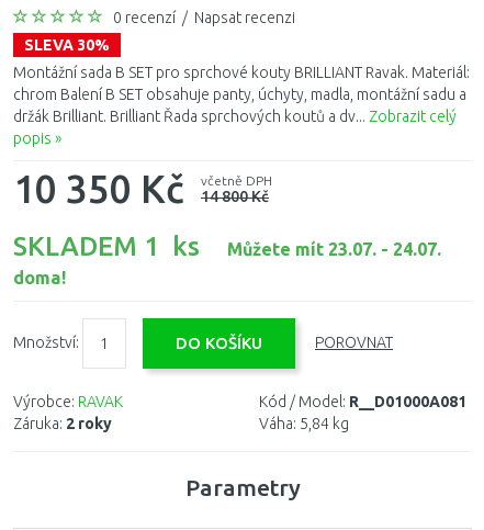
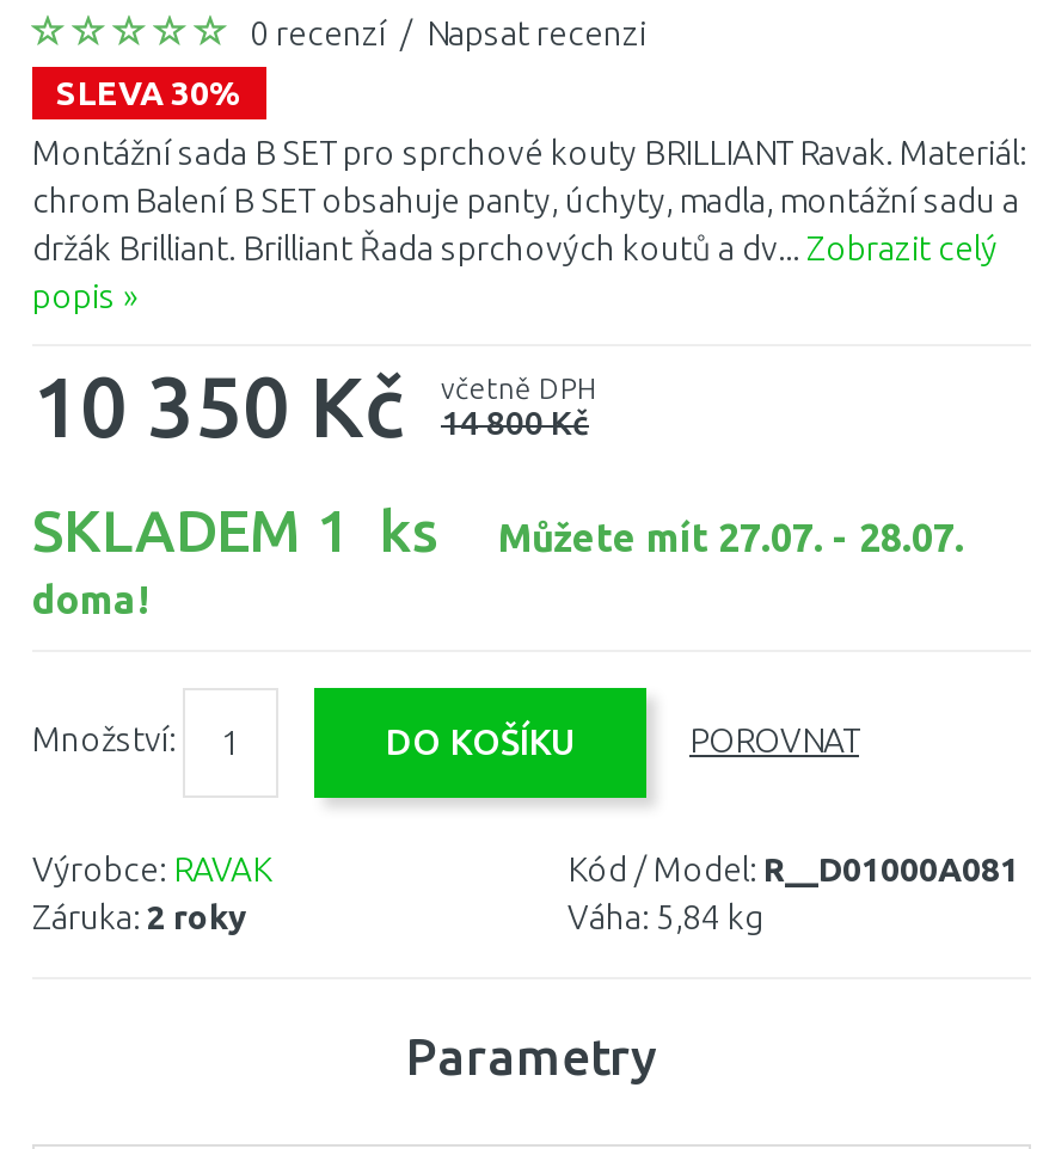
[13,230,441,261] SKLADEM 1 ks Můžete mít 23.07. - 24.07. -> [32,497,964,564] SKLADEM 1 ks Můžete mít 27.07. - 28.07.

